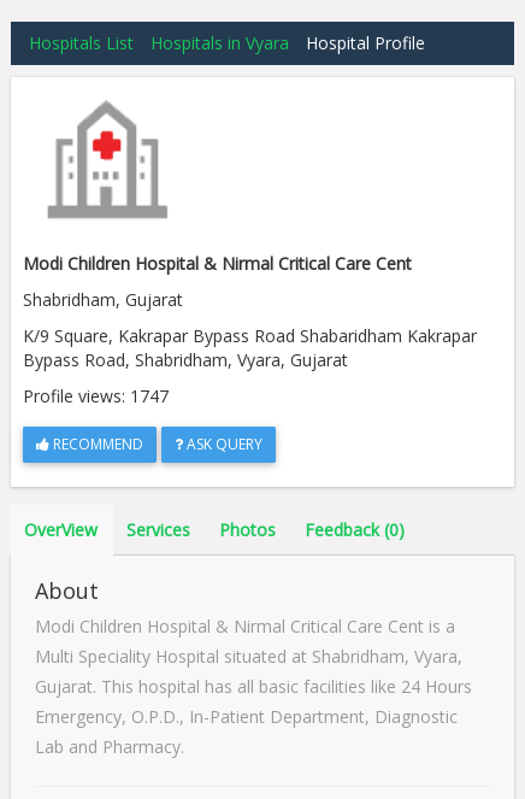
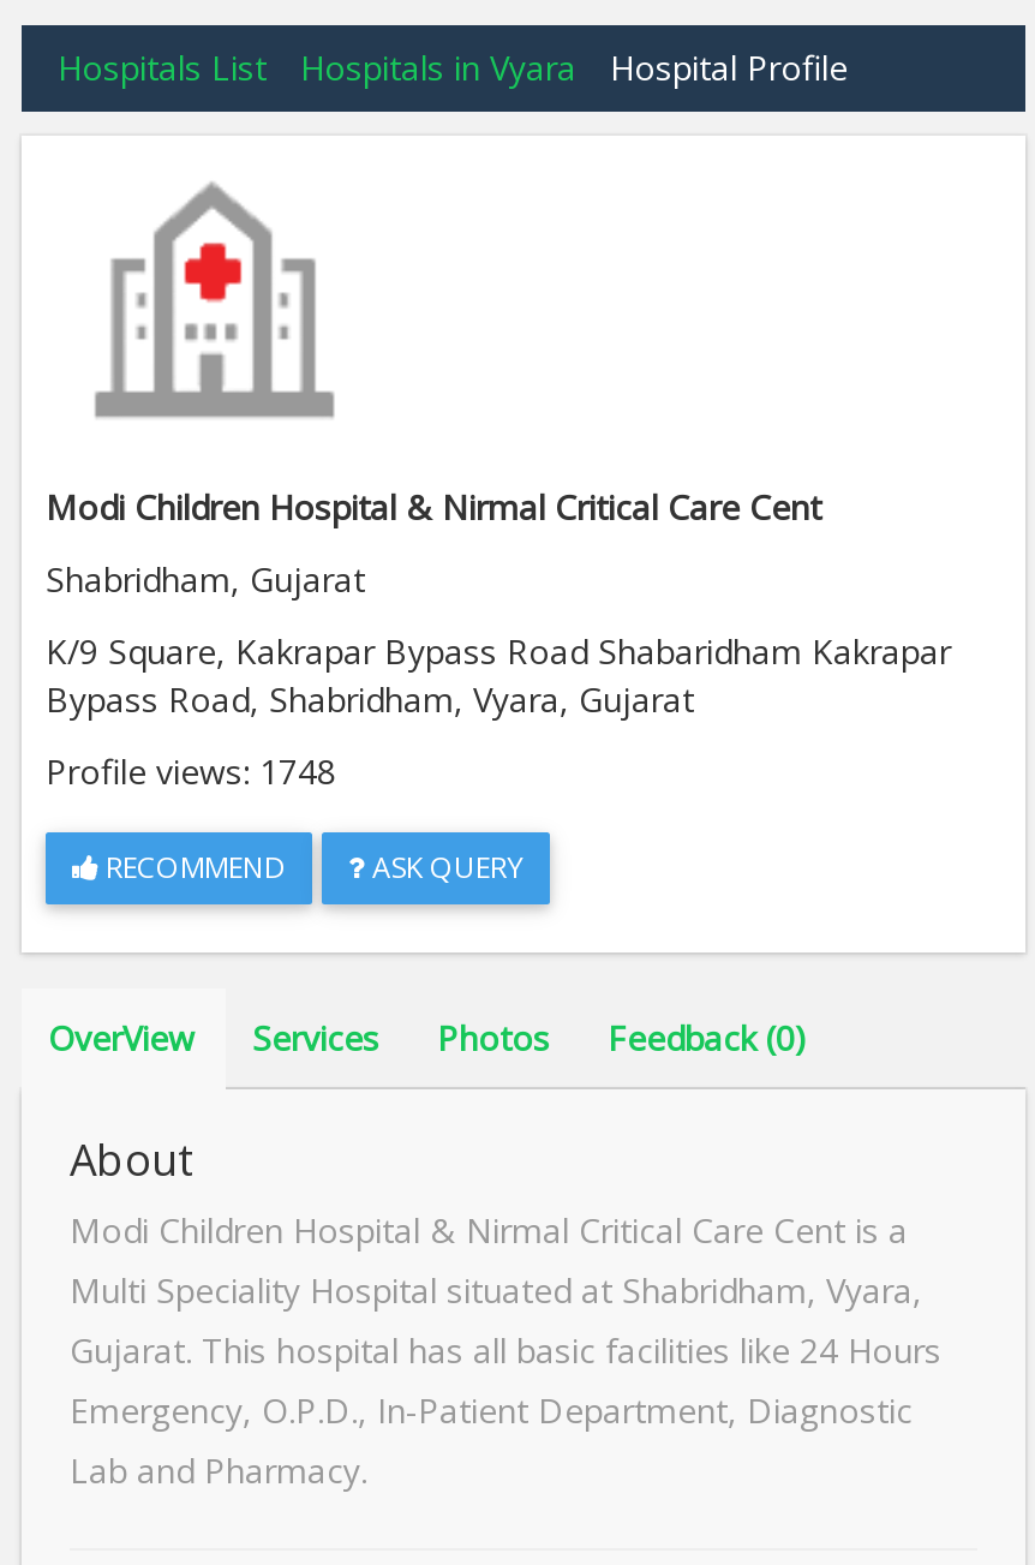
[23,384,169,407] Profile views: 1747 -> [46,748,336,794] Profile views: 1748

